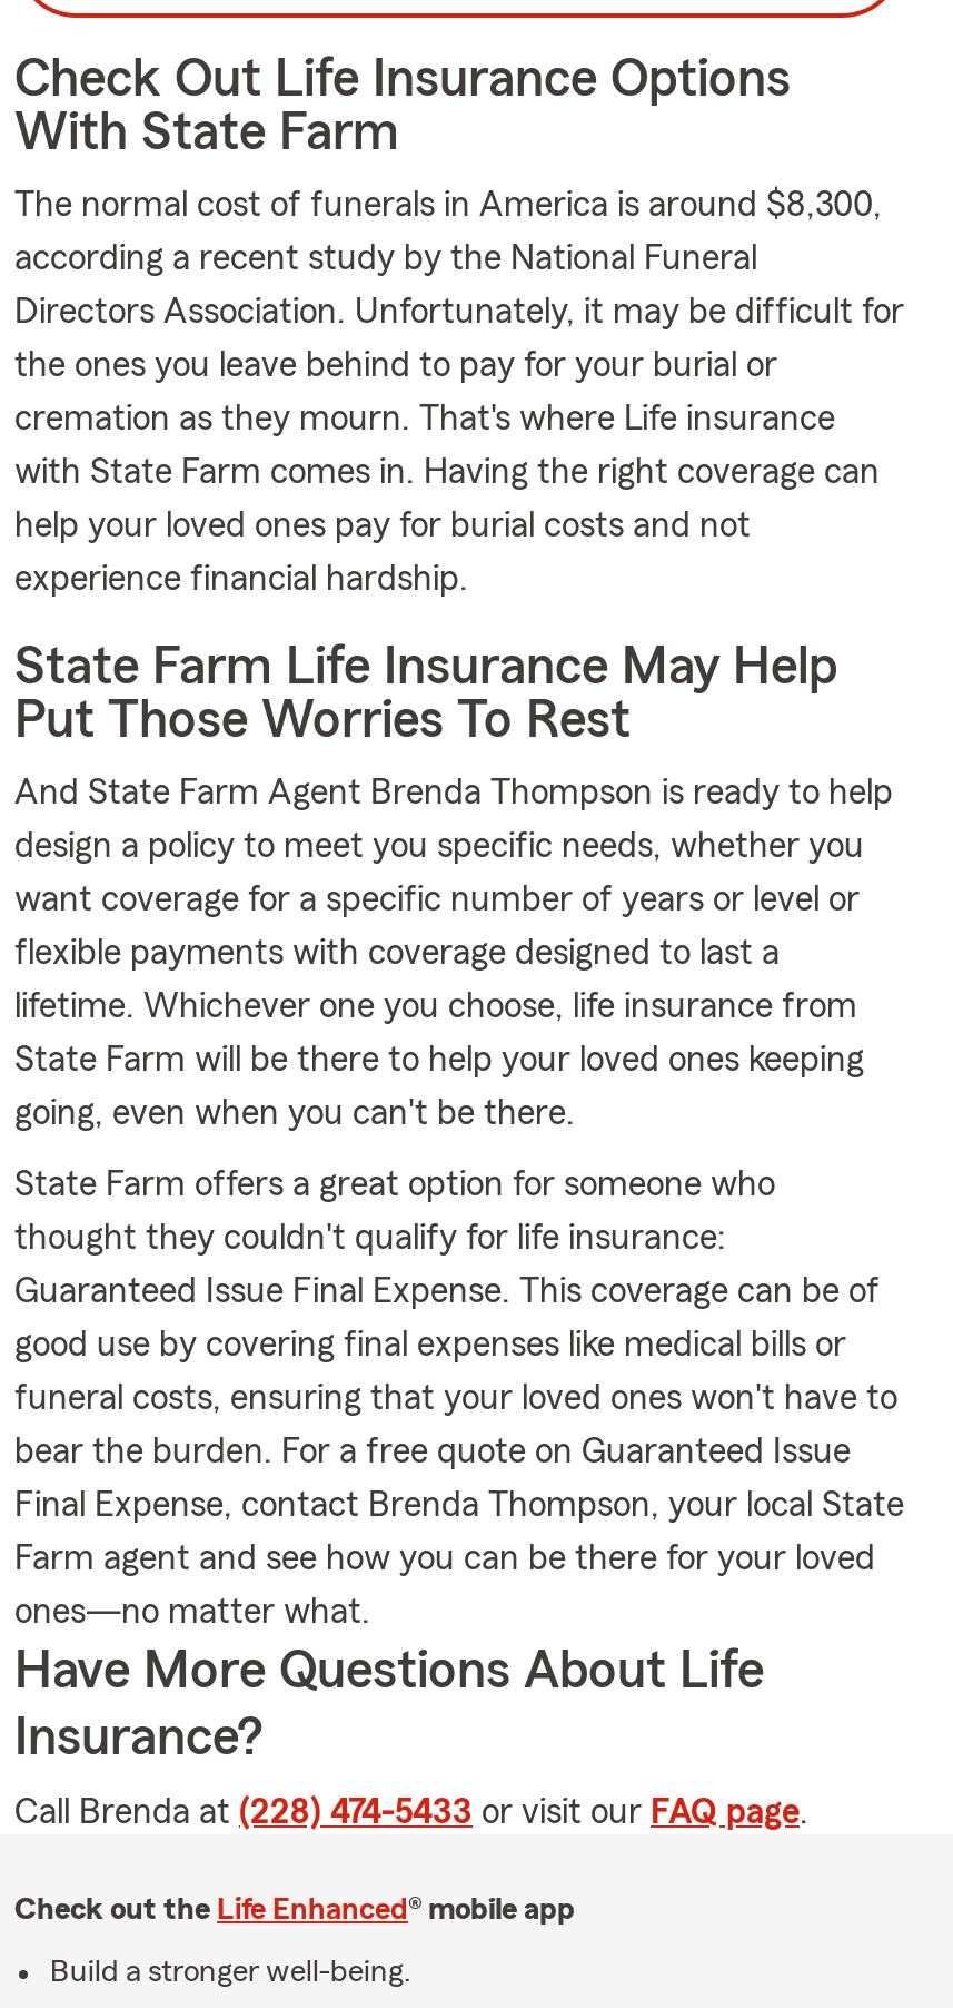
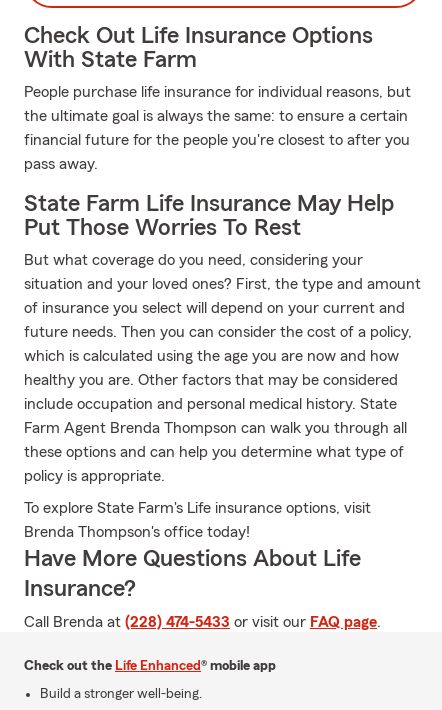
[14,187,904,597] The normal cost of funerals in America is around $8,300, | according a recent study by the National Funeral | Directors Association. Unfortunately, it may be difficult for | the ones you leave behind to pay for your burial or | cremation as they mourn. That's where Life insurance | with State Farm comes in. Having the right coverage can | help your loved ones pay for burial costs and not | experience financial hardship. -> [24,84,411,172] People purchase life insurance for individual reasons, but | the ultimate goal is always the same: to ensure a certain | financial future for the people you're closest to after you | pass away.
[14,775,904,1630] And State Farm Agent Brenda Thompson is ready to help | design a policy to meet you specific needs, whether you | want coverage for a specific number of years or level or | flexible payments with coverage designed to last a | lifetime. Whichever one you choose, life insurance from | State Farm will be there to help your loved ones keeping | going, even when you can't be there. | State Farm offers a great option for someone who | thought they couldn't qualify for life insurance: | Guaranteed Issue Final Expense. This coverage can be of | good use by covering final expenses like medical bills or | funeral costs, ensuring that your loved ones won't have to | bear the burden. For a free quote on Guaranteed Issue | Final Expense, contact Brenda Thompson, your local State | Farm agent and see how you can be there for your loved | ones—no matter what. -> [24,252,421,540] But what coverage do you need, considering your | situation and your loved ones? First, the type and amount | of insurance you select will depend on your current and | future needs. Then you can consider the cost of a policy, | which is calculated using the age you are now and how | healthy you are. Other factors that may be considered | include occupation and personal medical history. State | Farm Agent Brenda Thompson can walk you through all | these options and can help you determine what type of | policy is appropriate. | To explore State Farm's Life insurance options, visit | Brenda Thompson's office today!

